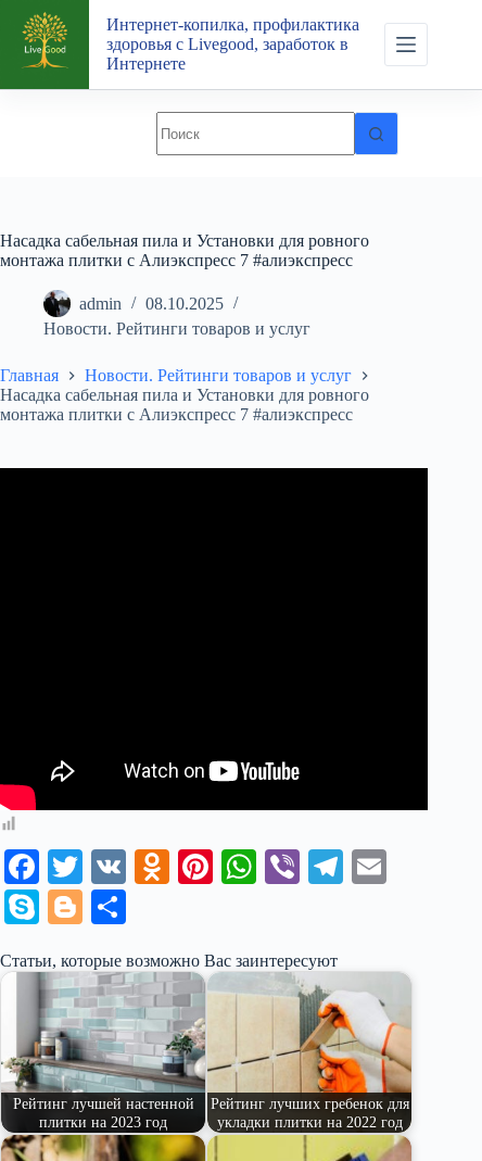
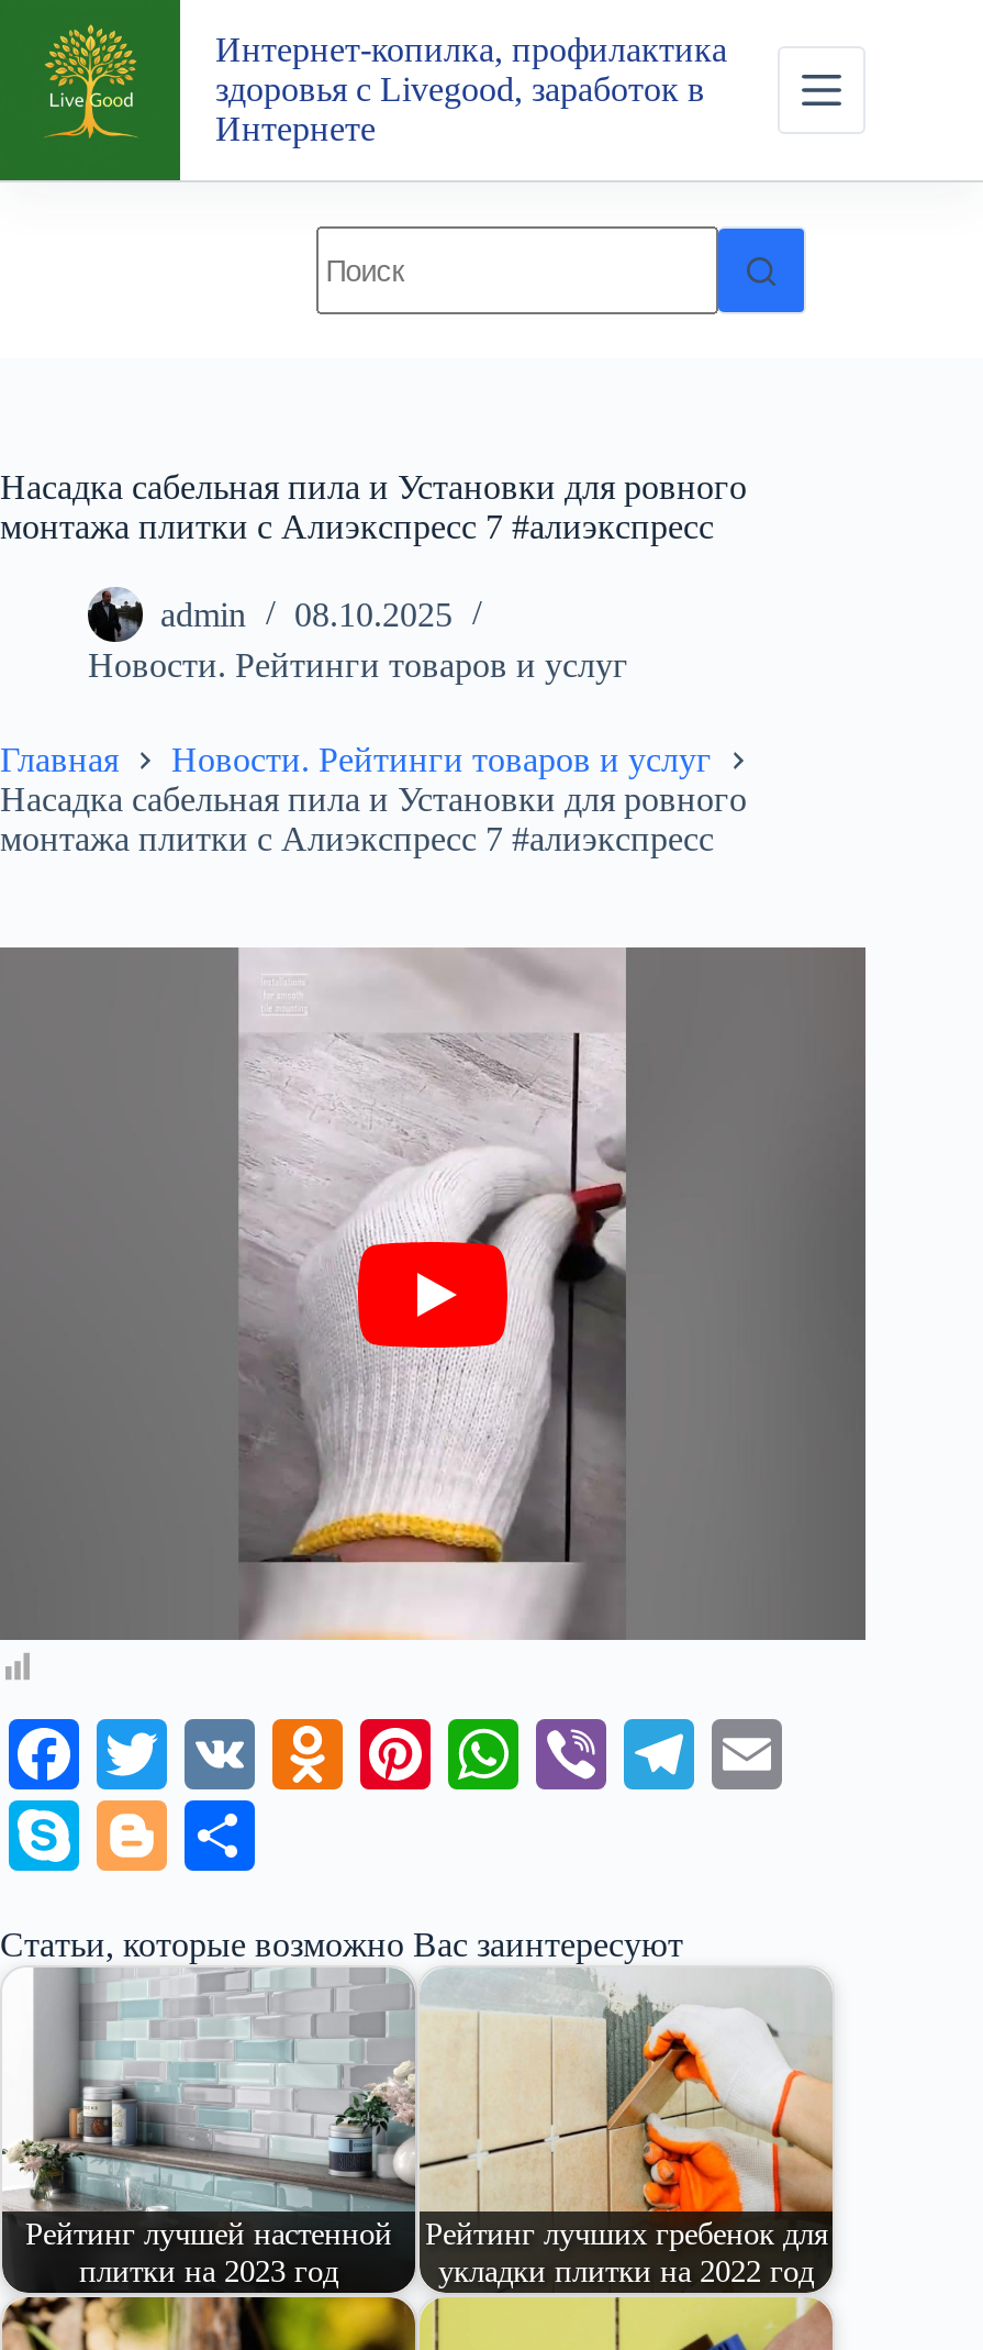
none -> [7,947,868,1642] [image]

